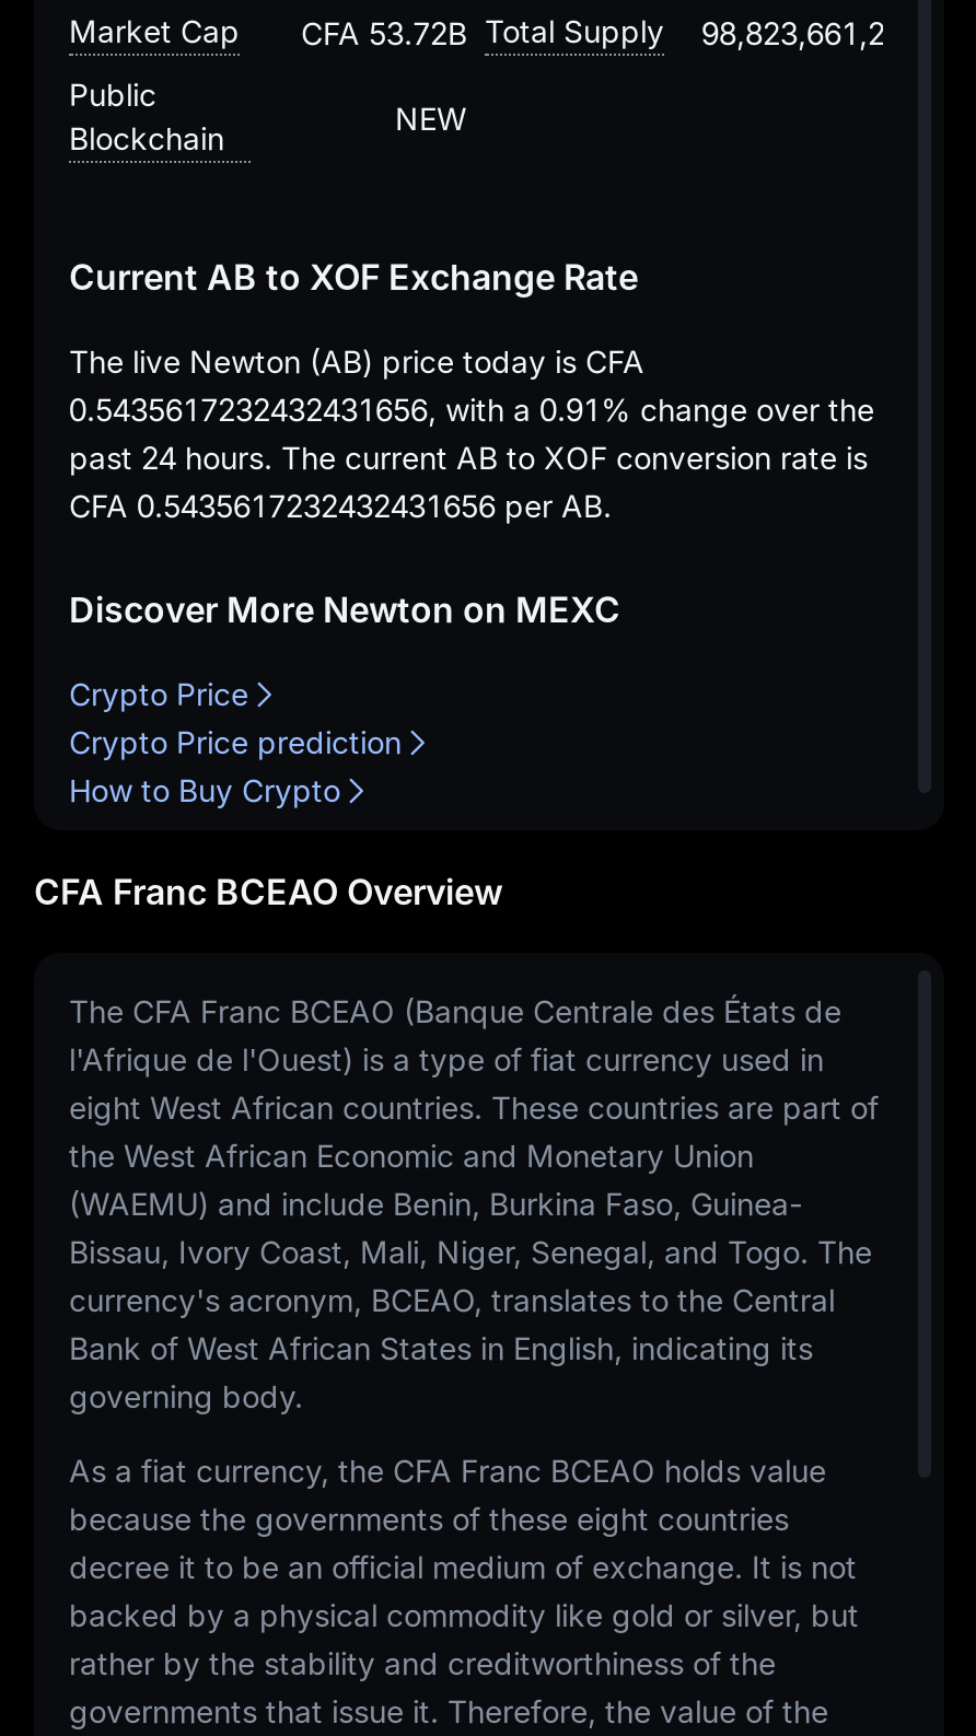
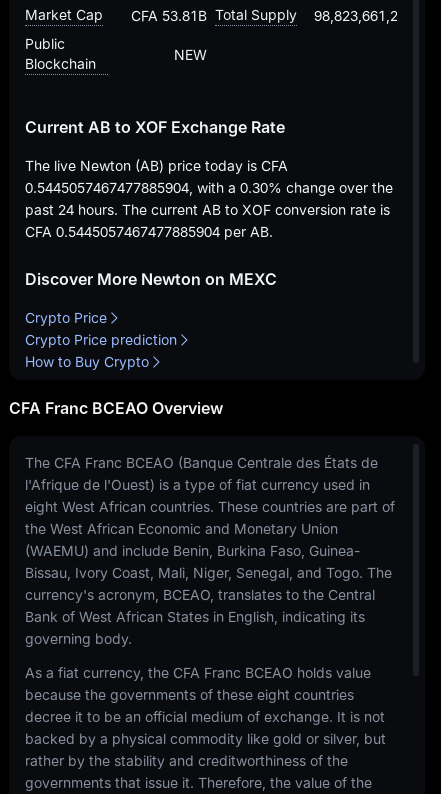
[301,13,664,51] CFA 53.72B Total Supply -> [131,6,297,24] CFA 53.81B Total Supply
[69,391,874,429] 0.5435617232432431656, with a 0.91% change over the -> [25,179,393,196] 0.5445057467477885904, with a 0.30% change over the
[69,488,612,525] CFA 0.5435617232432431656 per AB. -> [25,223,273,240] CFA 0.5445057467477885904 per AB.

